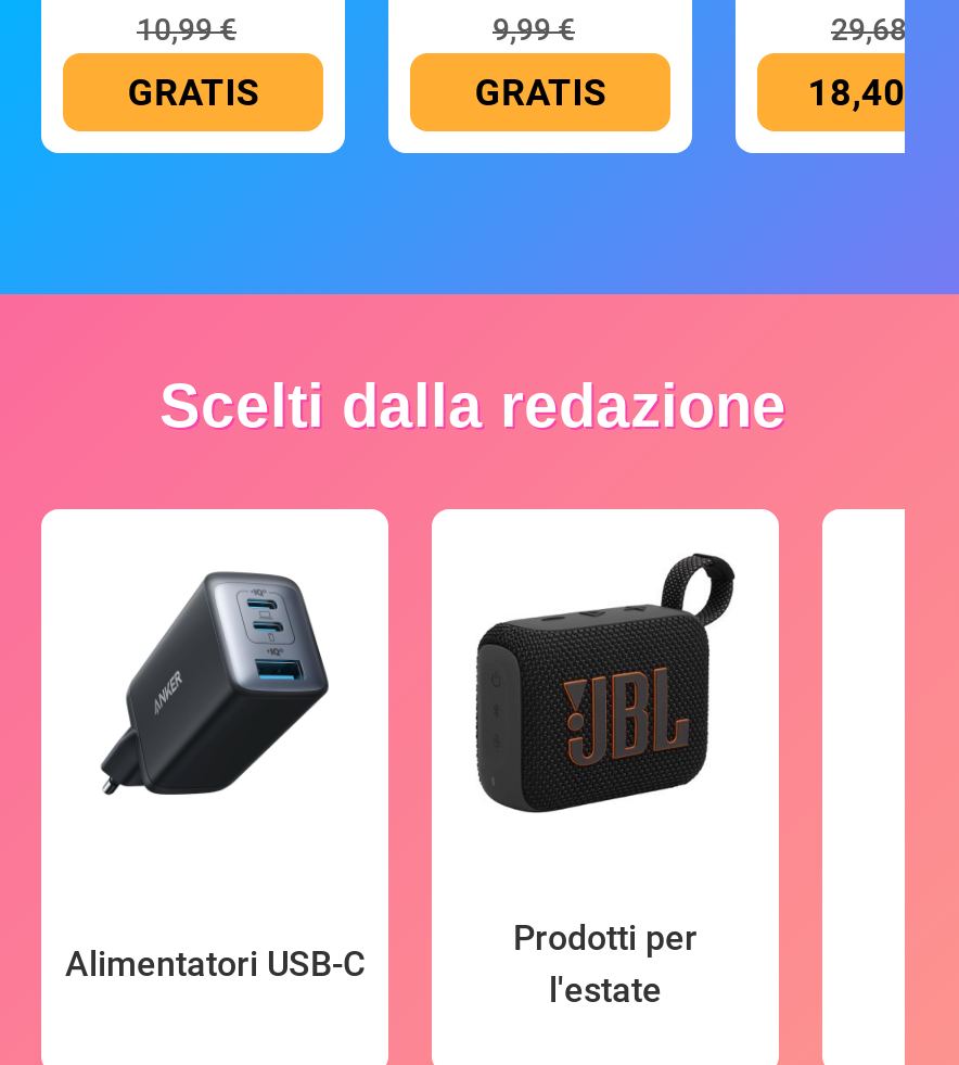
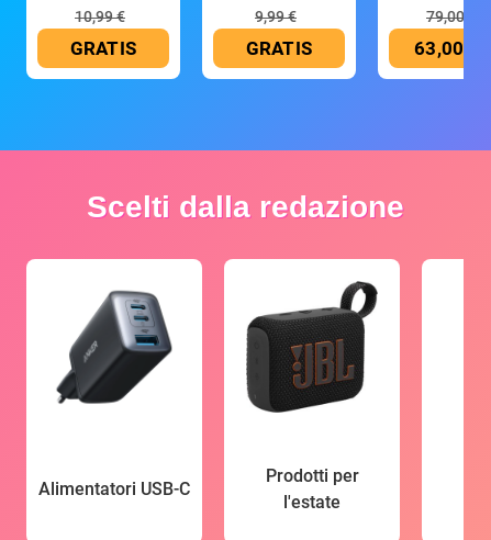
[831,13,931,48] 29,68 € -> [426,8,477,26] 79,00 €
[808,71,937,115] 18,40 € -> [414,38,480,60] 63,00 €

